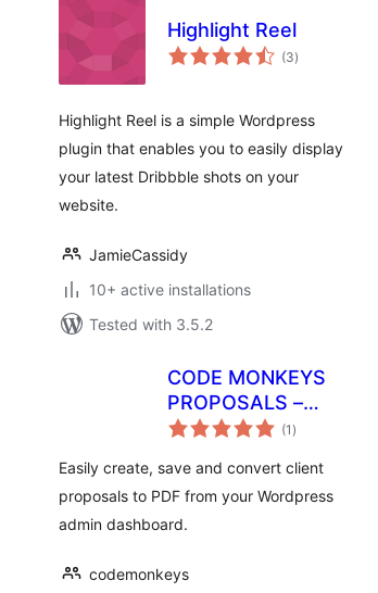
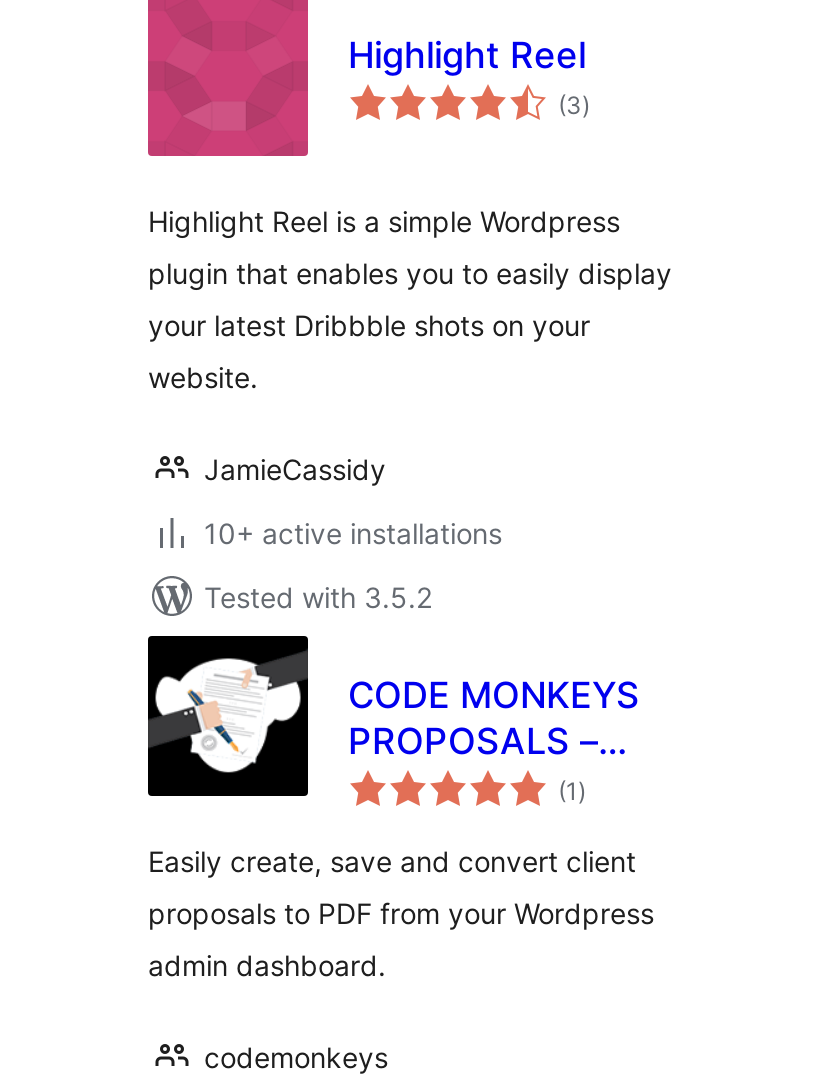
none -> [146,634,310,798] [image]

